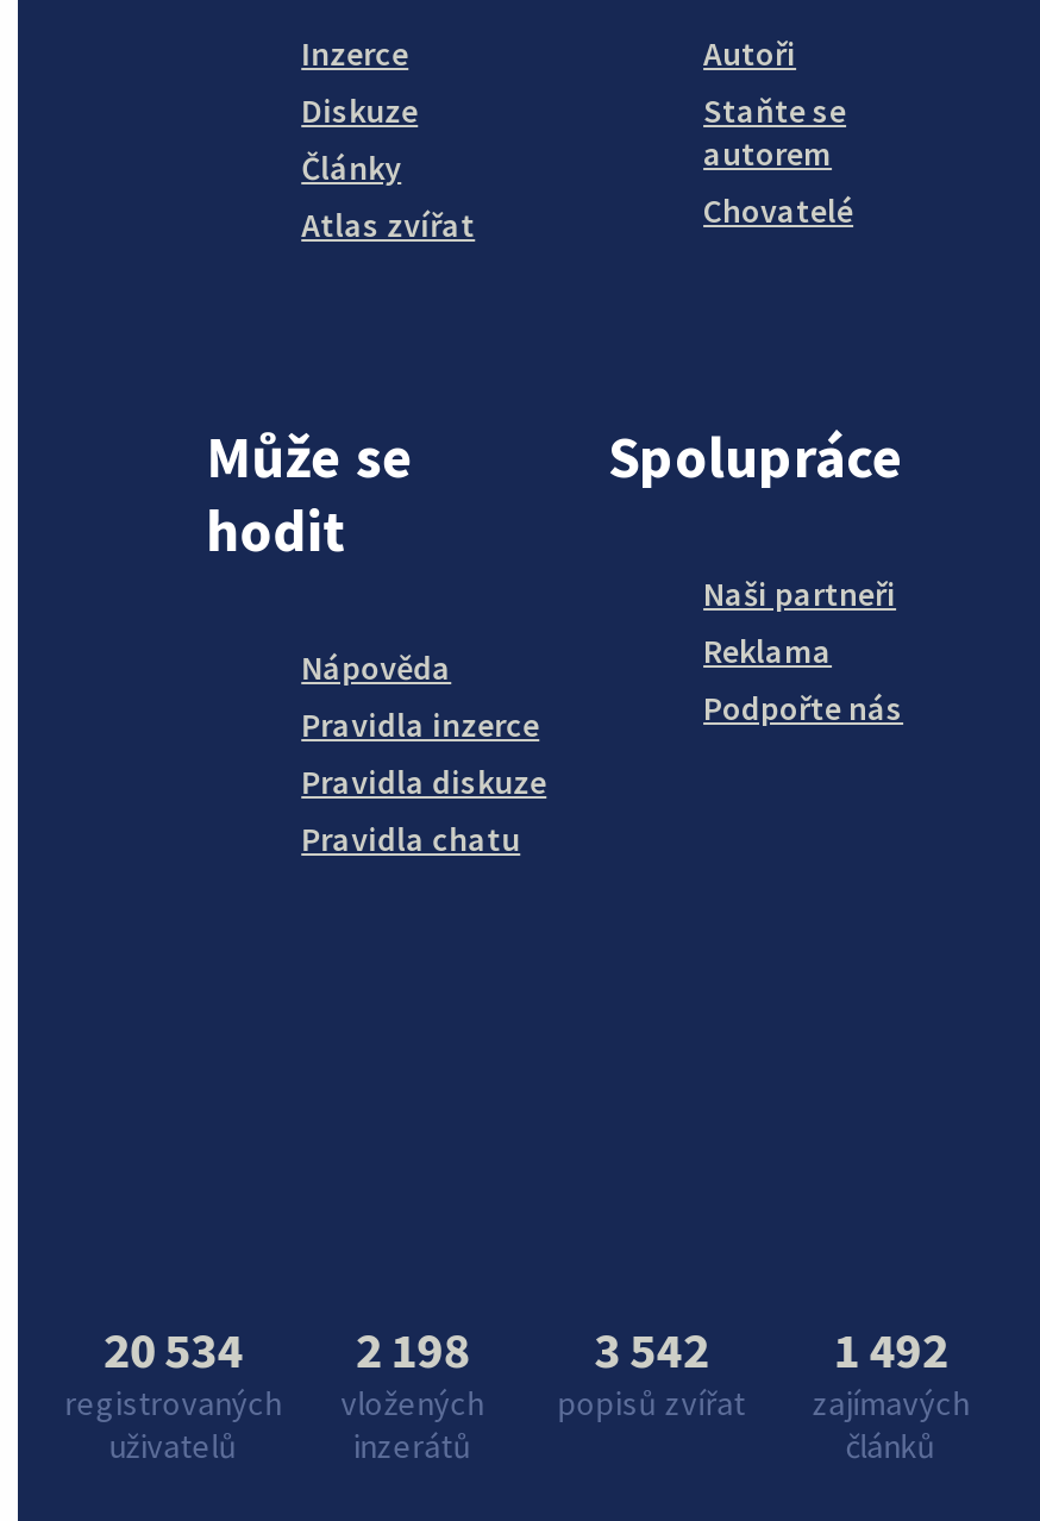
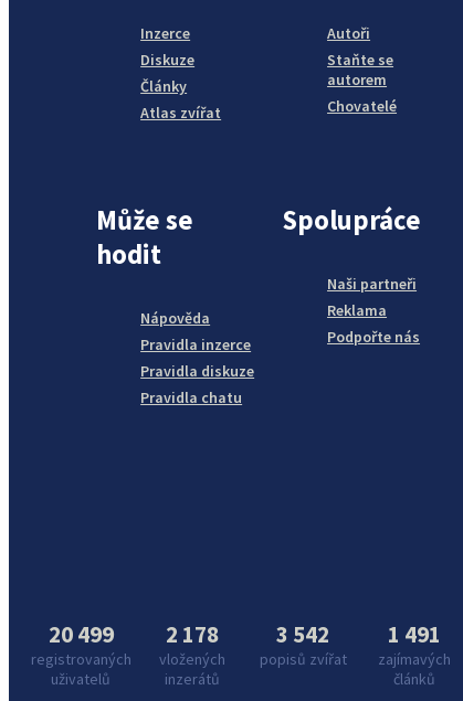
[103,1319,243,1383] 20 534 -> [48,620,114,650] 20 499
[355,1319,470,1383] 2 198 -> [166,620,219,650] 2 178
[834,1319,948,1383] 1 492 -> [388,620,441,650] 1 491

